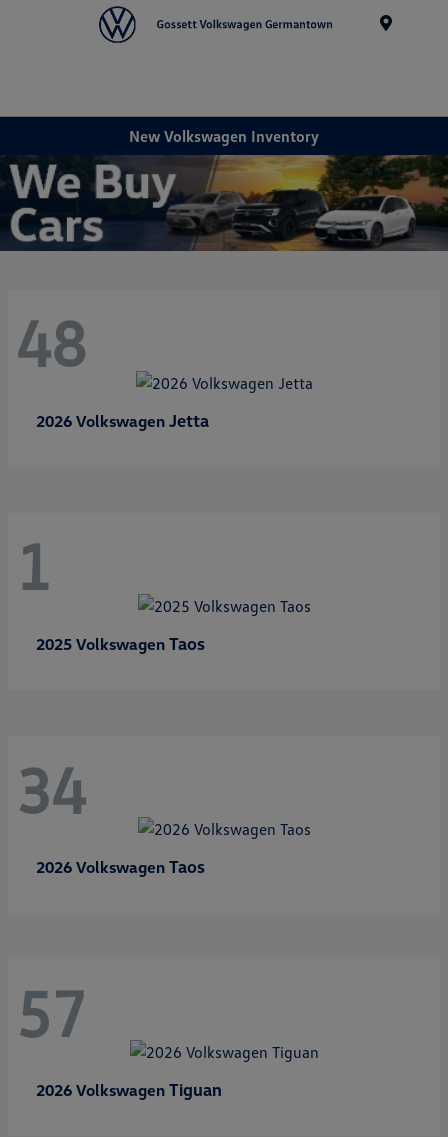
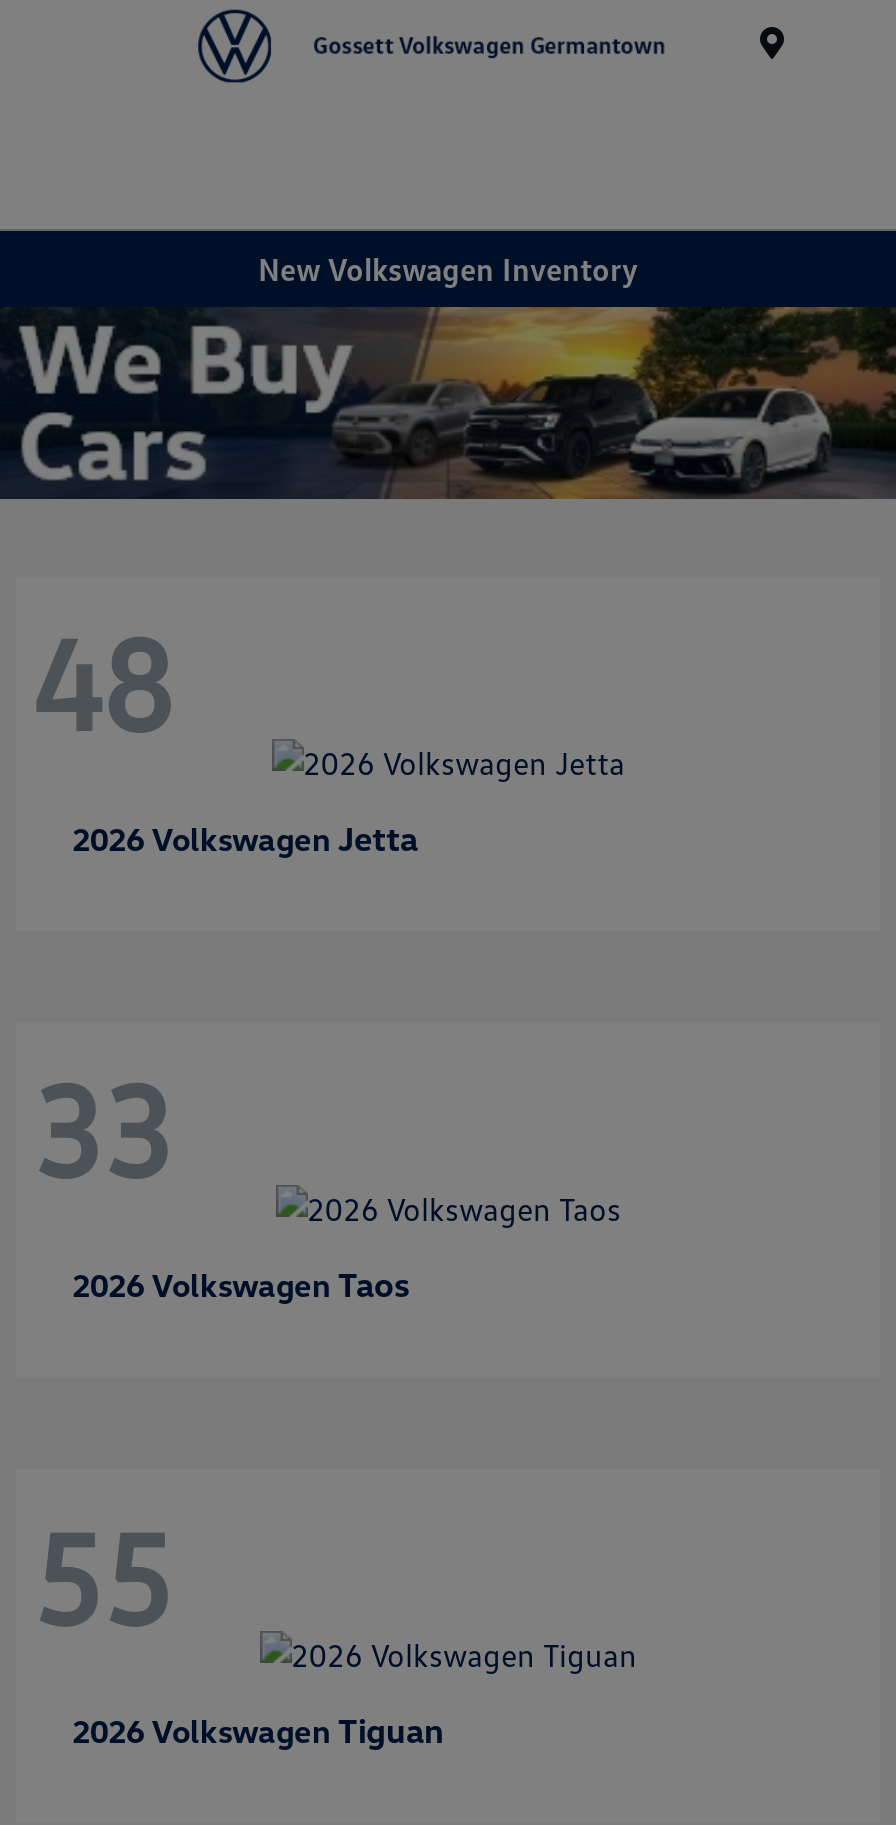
[16,526,205,827] 1 | 2025 Volkswagen Taos | 34 -> [32,1050,172,1206] 33
[16,973,86,1051] 57 -> [32,1496,172,1652] 55

